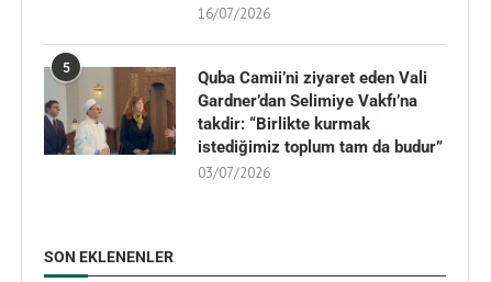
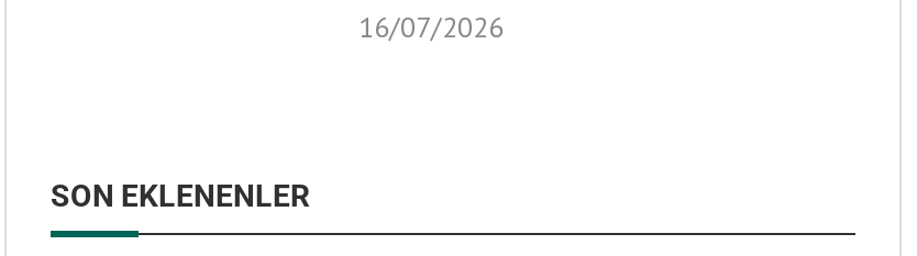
[43,60,443,182] [image] | 5 | Quba Camii’ni ziyaret eden Vali | Gardner’dan Selimiye Vakfı’na | takdir: “Birlikte kurmak | istediğimiz toplum tam da budur” | 03/07/2026 -> none

